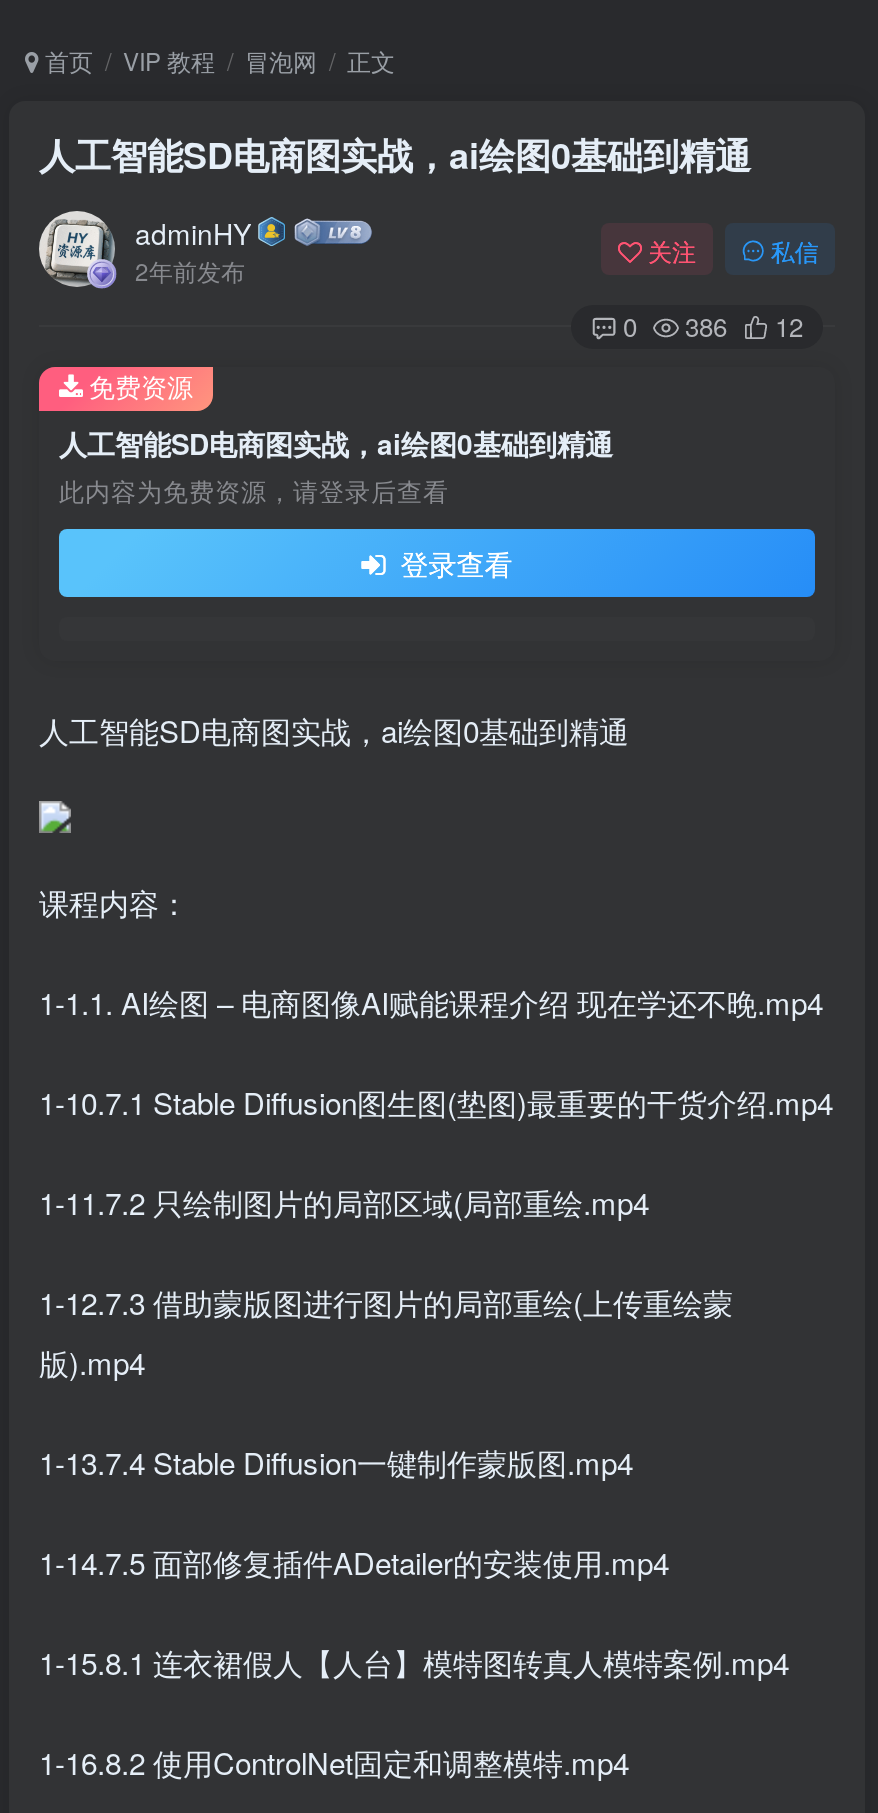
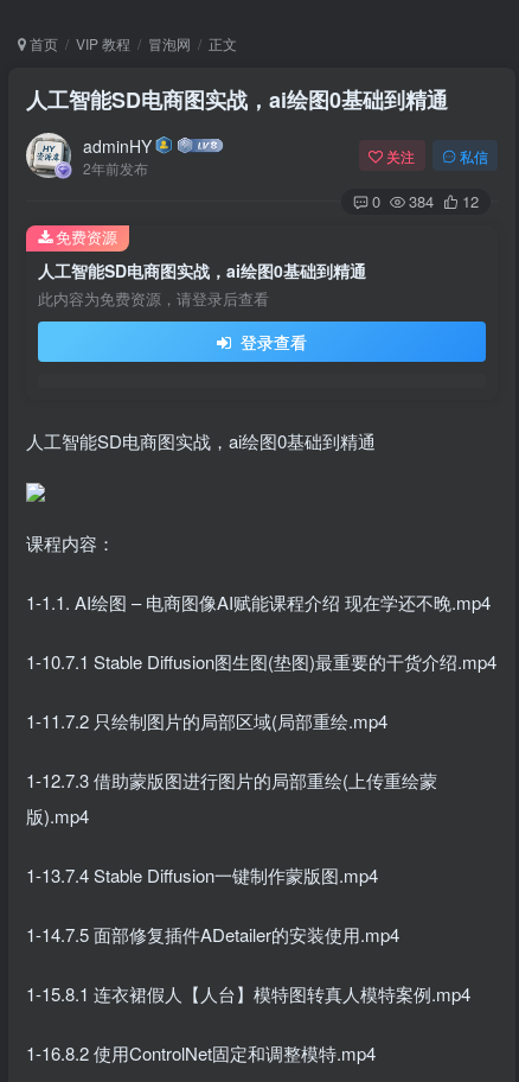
[623,307,803,345] 0 386 12 -> [372,190,479,212] 0 384 12

